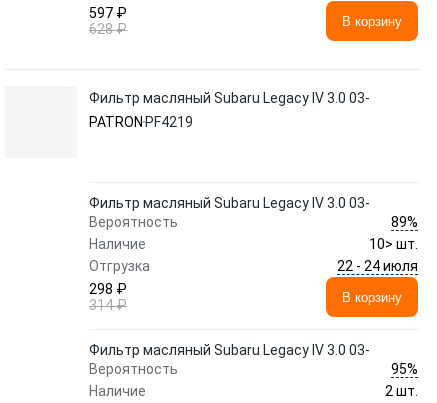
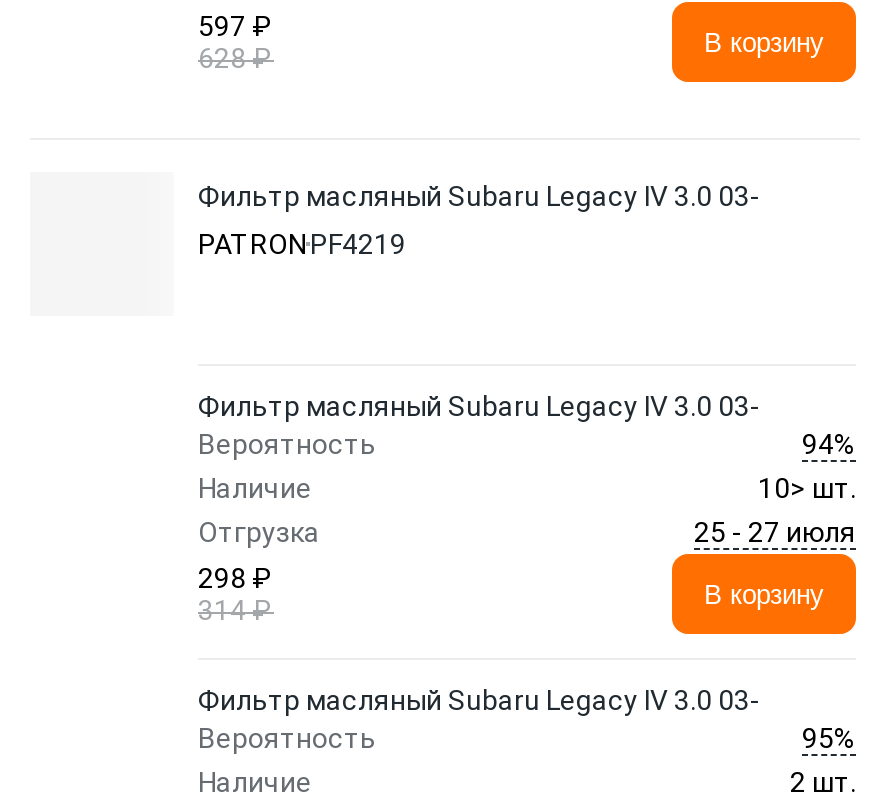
[391,213,418,229] 89% -> [802,427,856,459] 94%
[337,257,418,273] 22 - 24 июля -> [694,515,856,547] 25 - 27 июля

